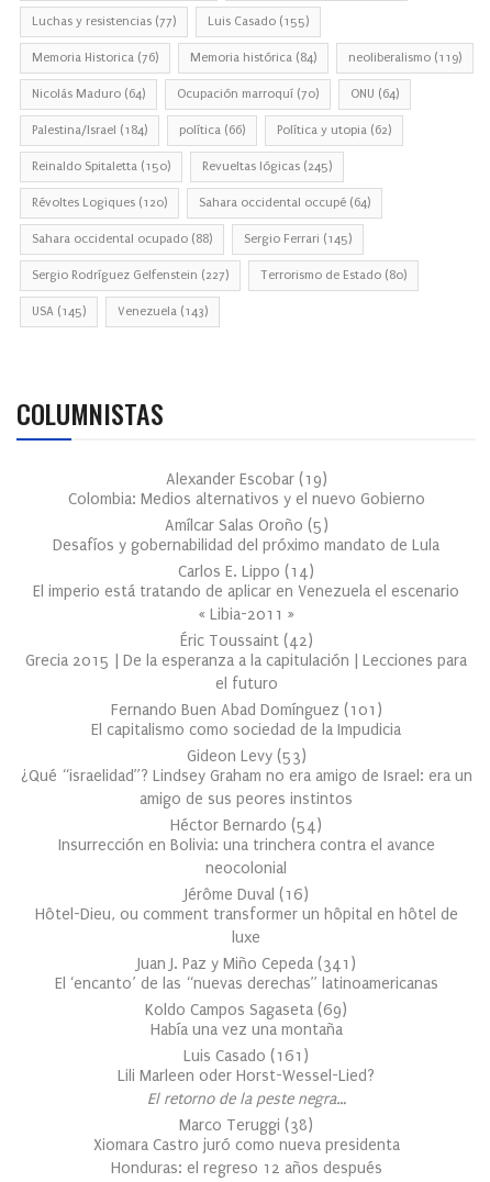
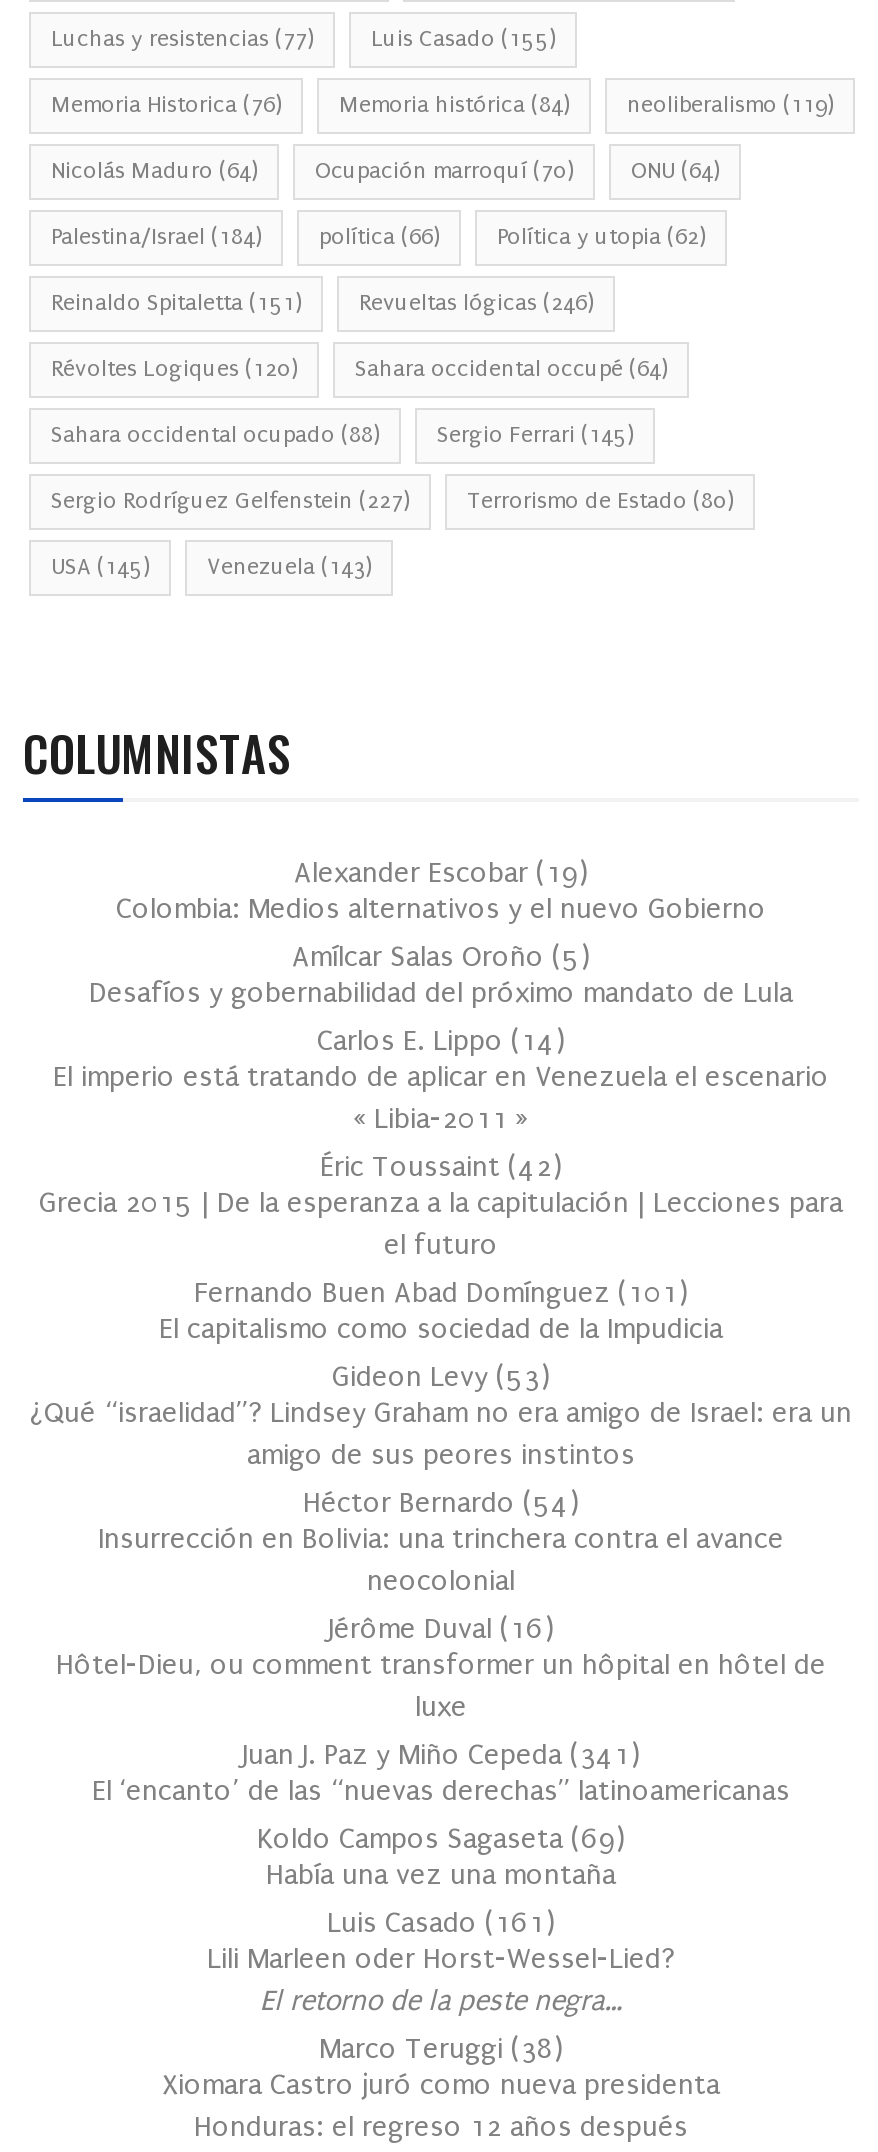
[32,159,170,173] Reinaldo Spitaletta (150) -> [51,290,301,316] Reinaldo Spitaletta (151)
[202,159,332,173] Revueltas lógicas (245) -> [359,290,593,316] Revueltas lógicas (246)

